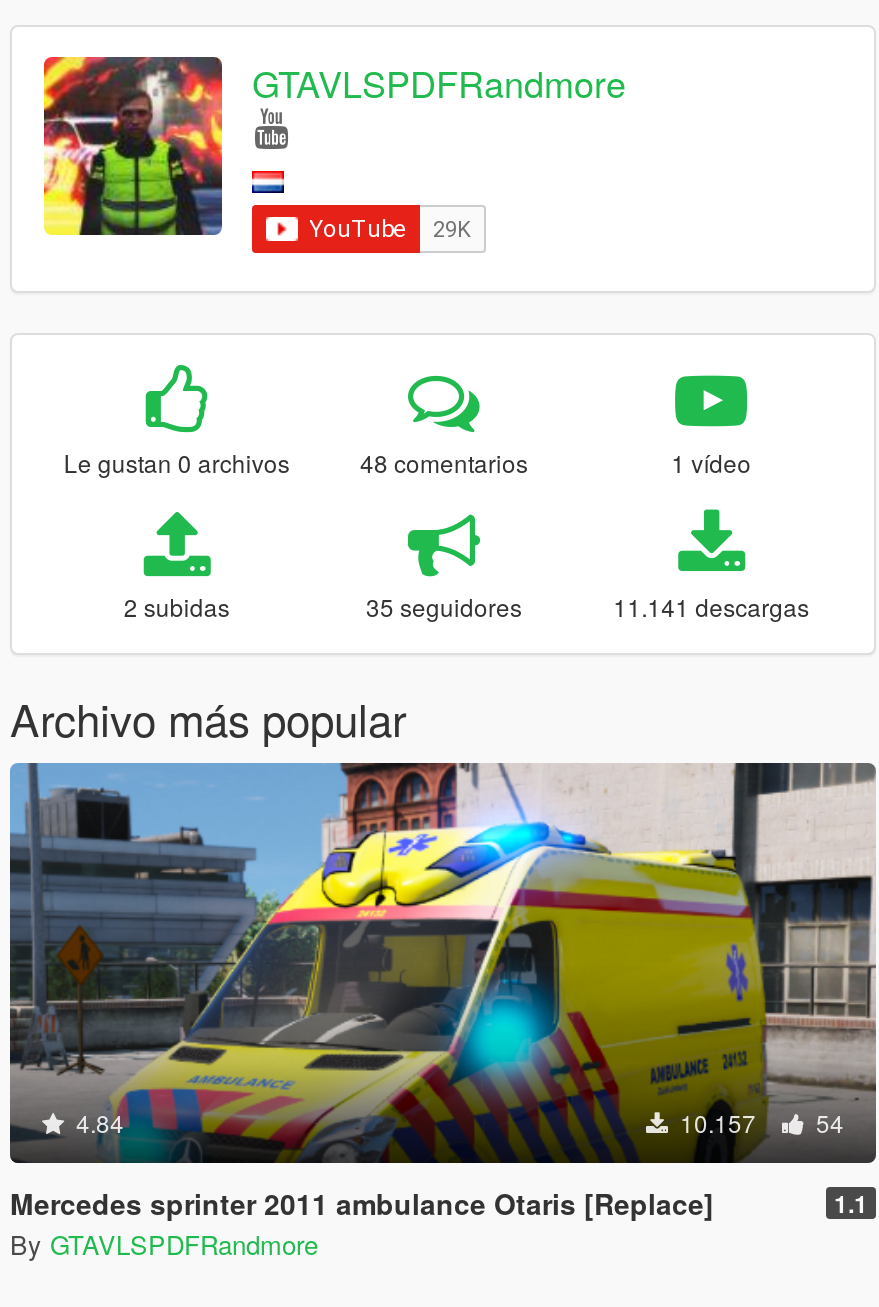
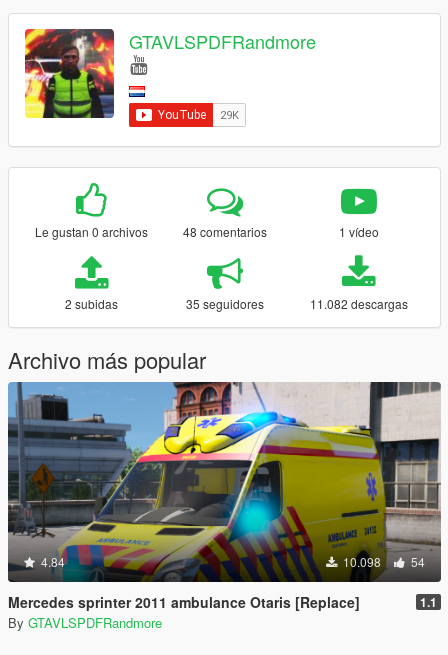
[613,590,809,624] 11.141 descargas -> [310,295,408,312] 11.082 descargas
[674,1106,844,1140] 10.157 54 -> [340,553,425,570] 10.098 54

